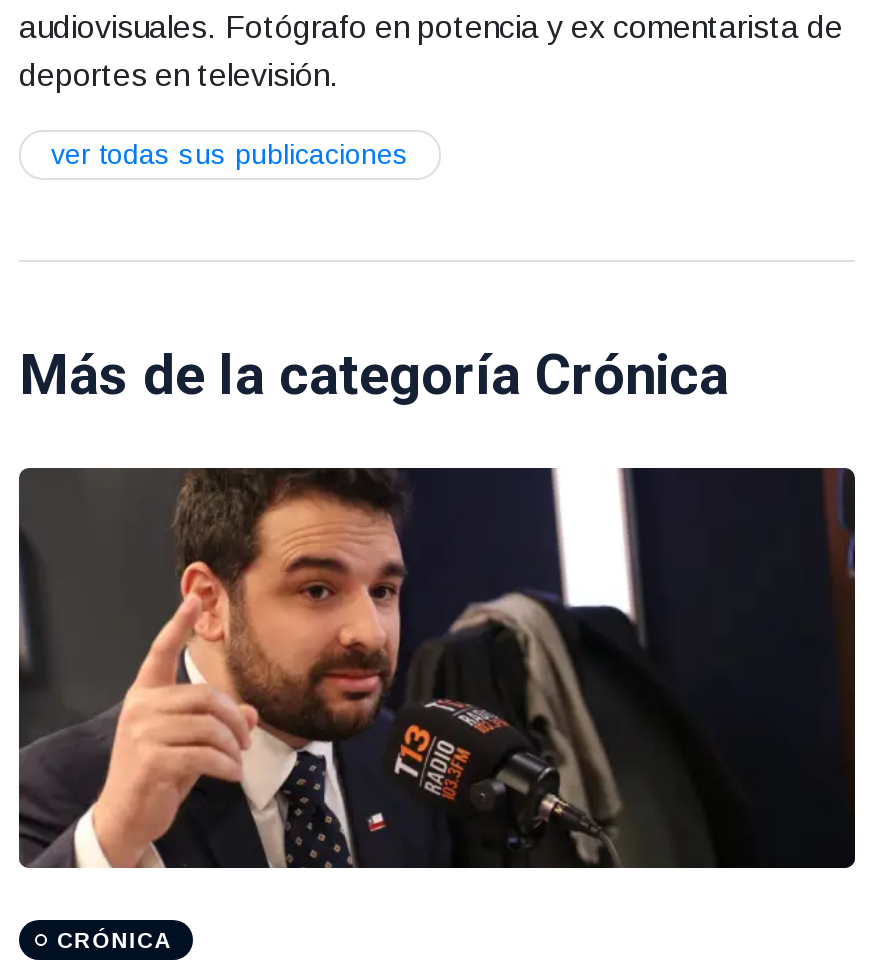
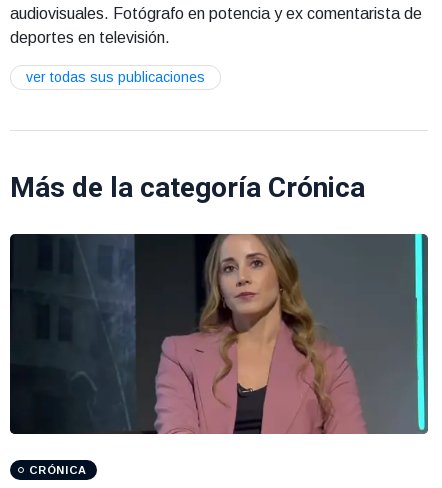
[17,466,857,870] [image] -> [9,233,429,435] [image]

